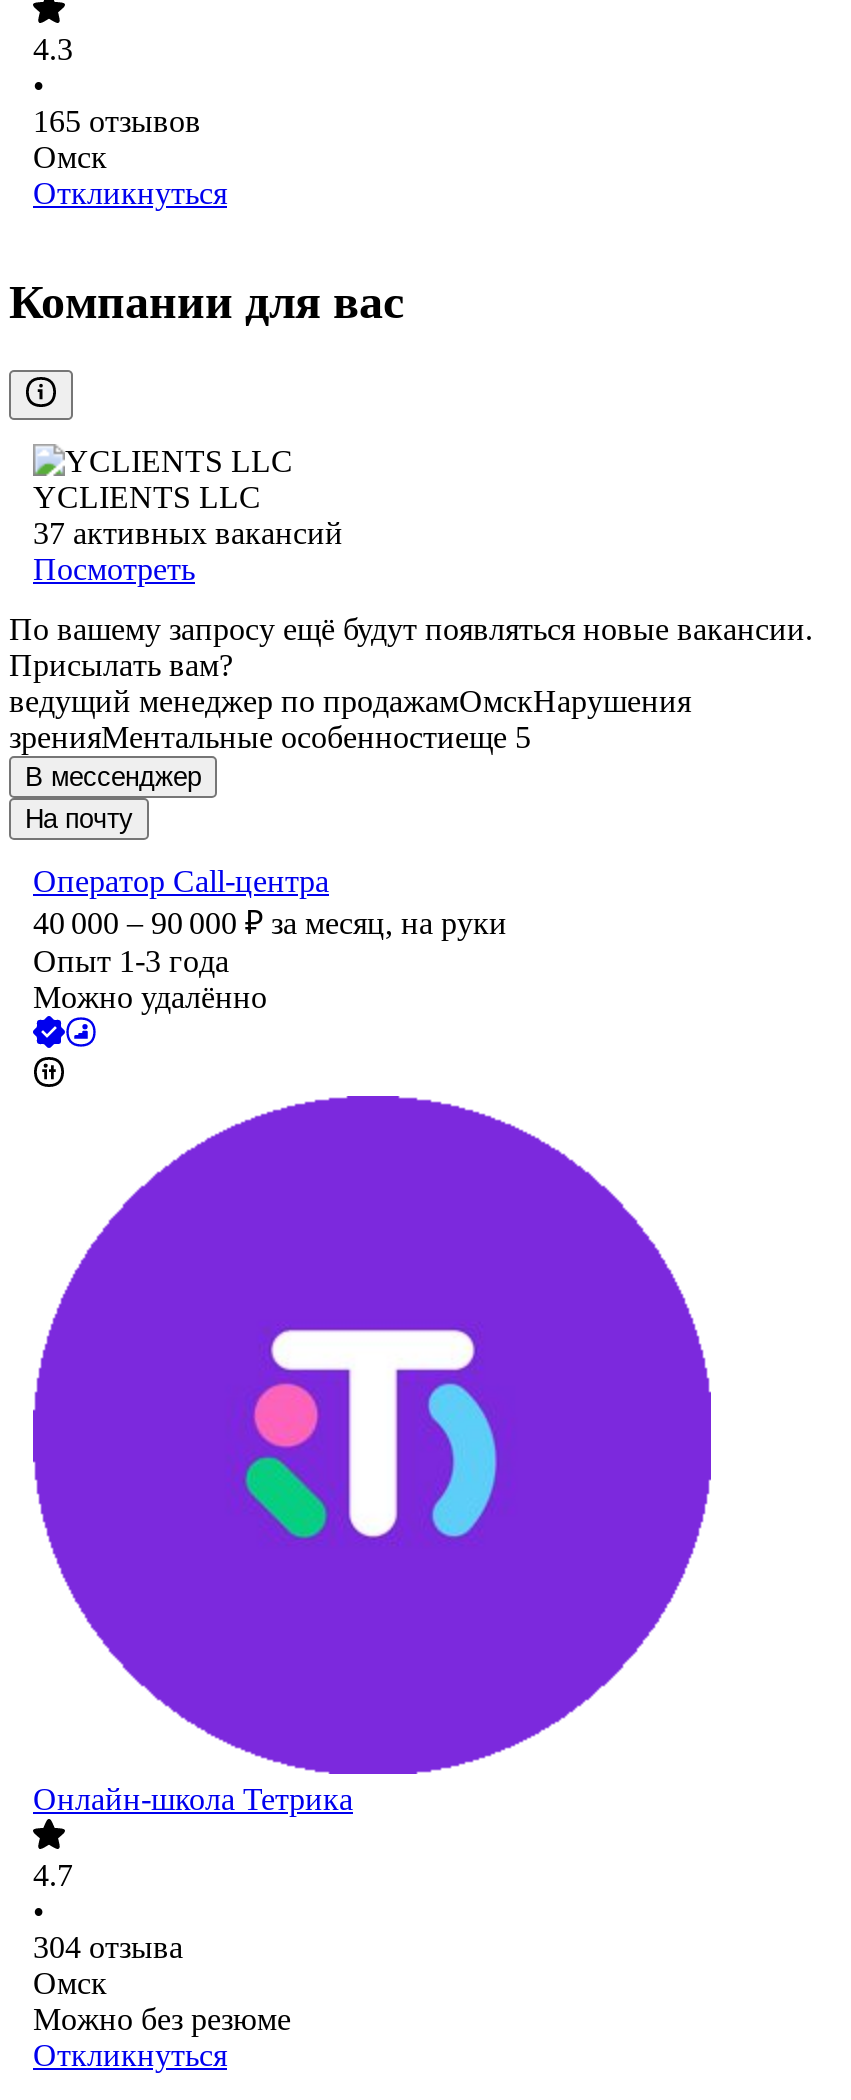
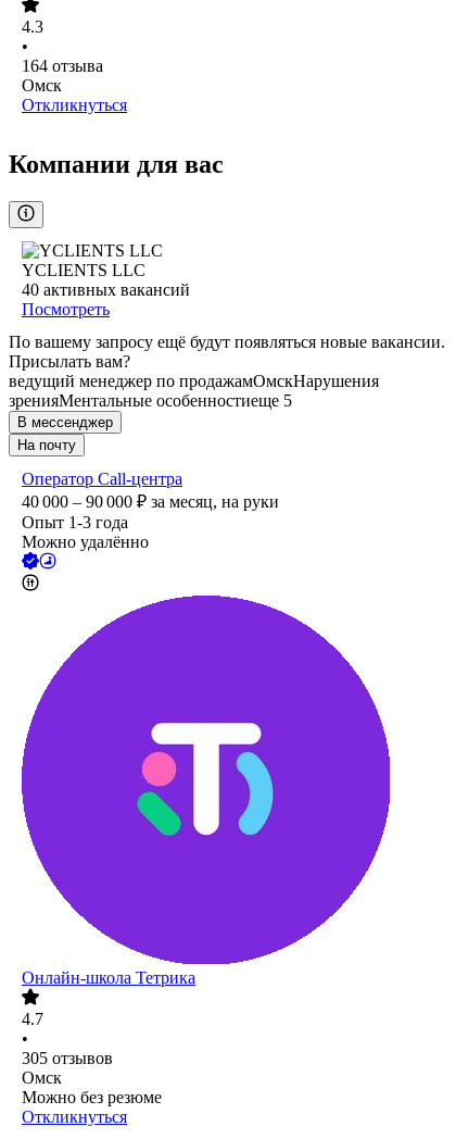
[33,105,201,139] 165 отзывов -> [22,57,103,76] 164 отзыва
[33,517,343,551] 37 активных вакансий -> [22,281,190,299] 40 активных вакансий
[33,1931,183,1965] 304 отзыва -> [22,1049,113,1068] 305 отзывов

